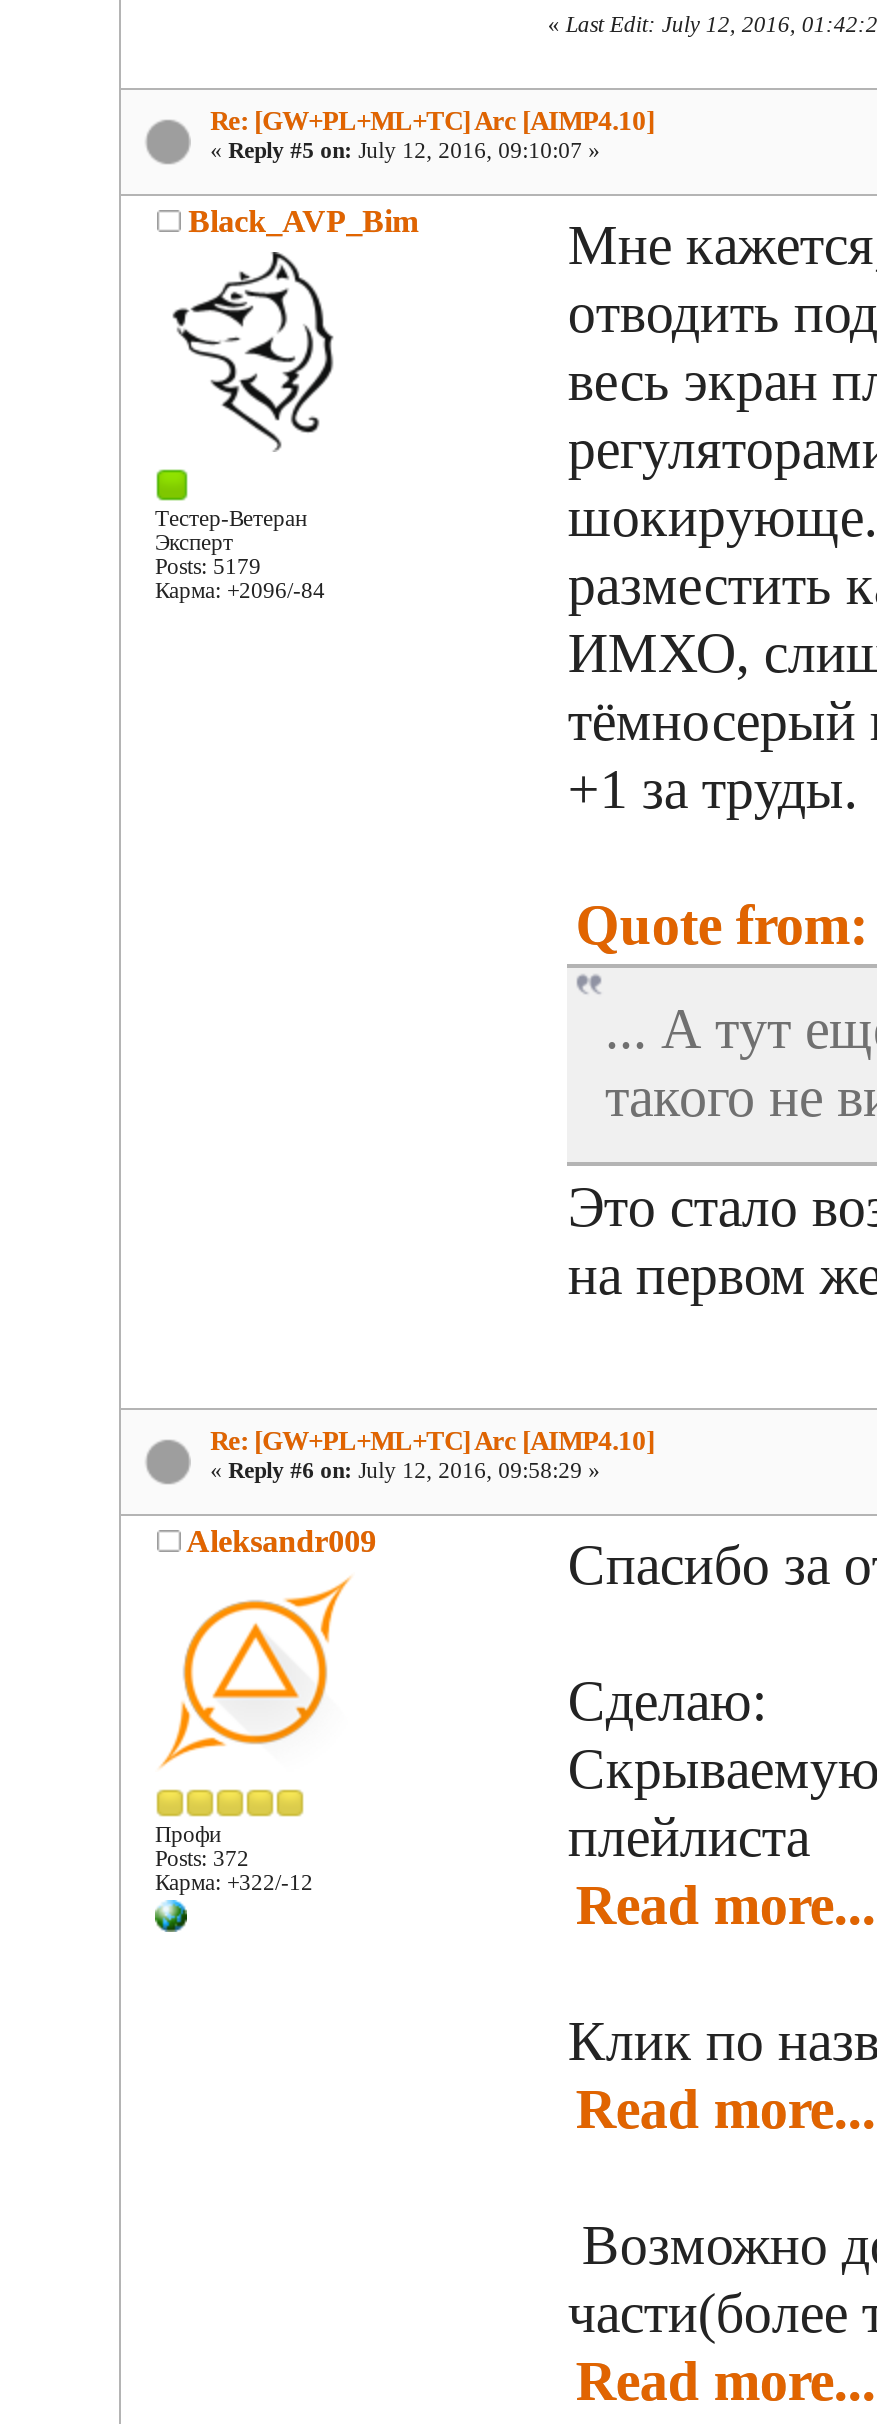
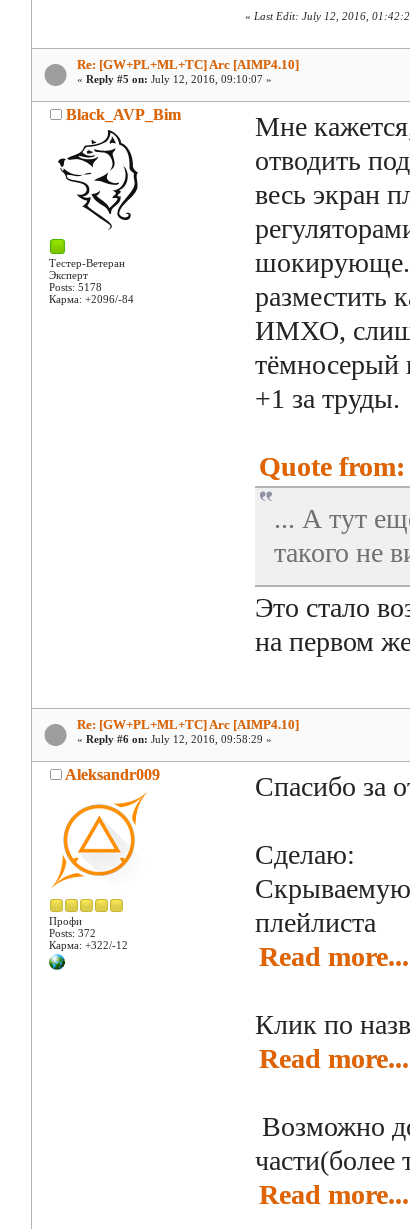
[155,553,261,577] Posts: 5179 -> [49,281,102,293] Posts: 5178

